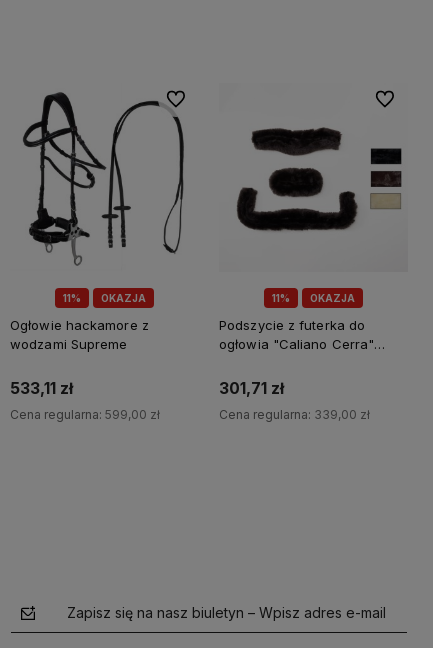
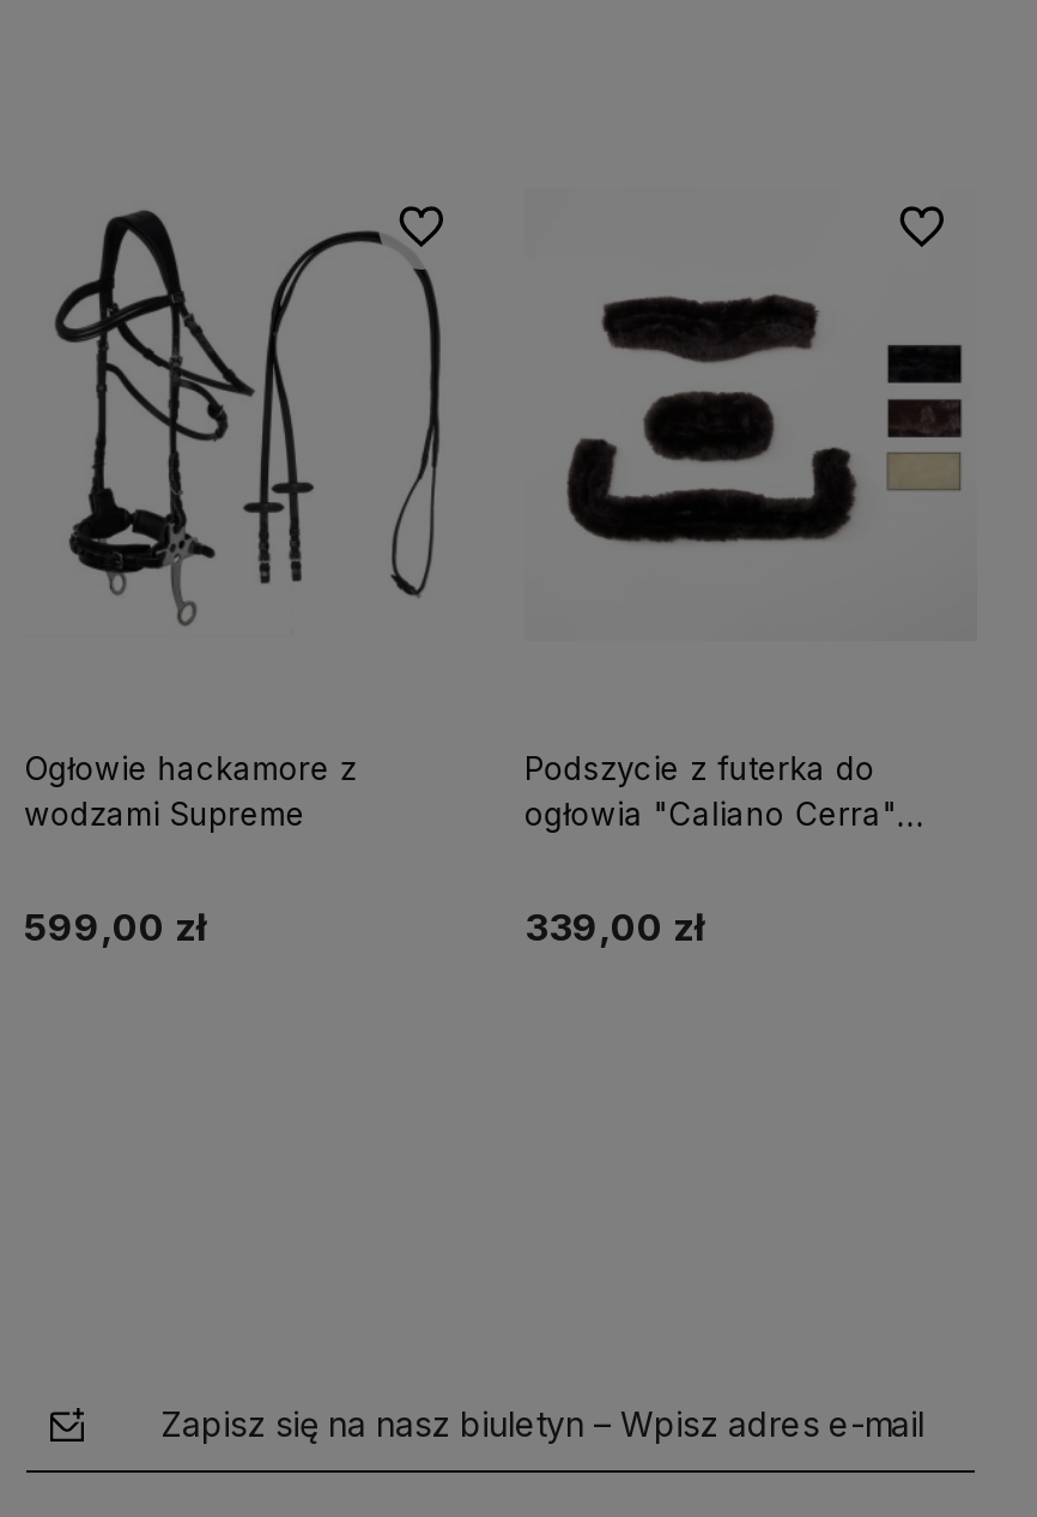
[63,292,146,304] 11% | OKAZJA -> none
[272,292,355,304] 11% | OKAZJA -> none
[10,379,160,422] 533,11 zł | Cena regularna: 599,00 zł -> [24,903,206,949] 599,00 zł
[219,379,370,422] 301,71 zł | Cena regularna: 339,00 zł -> [524,903,704,949] 339,00 zł

